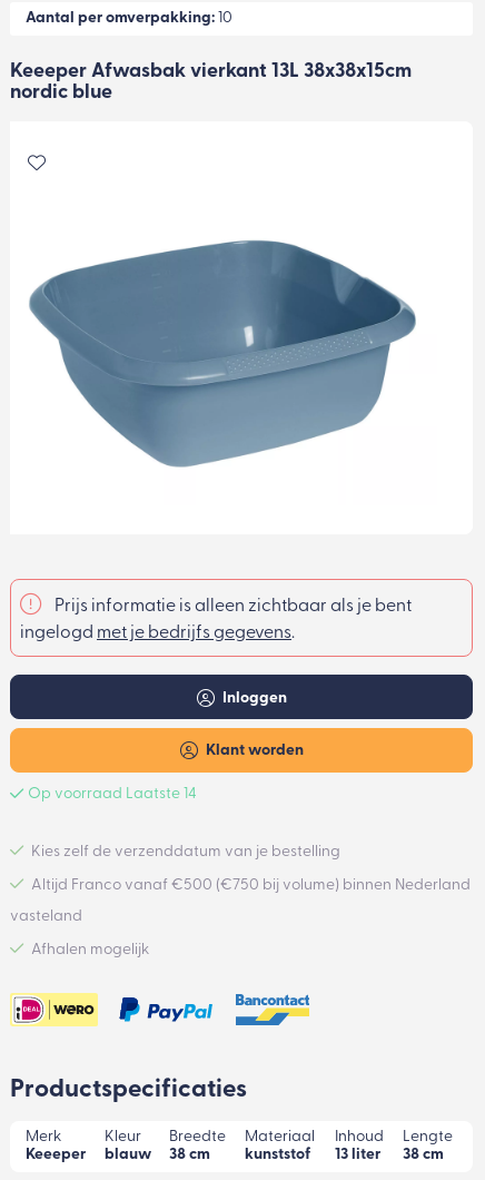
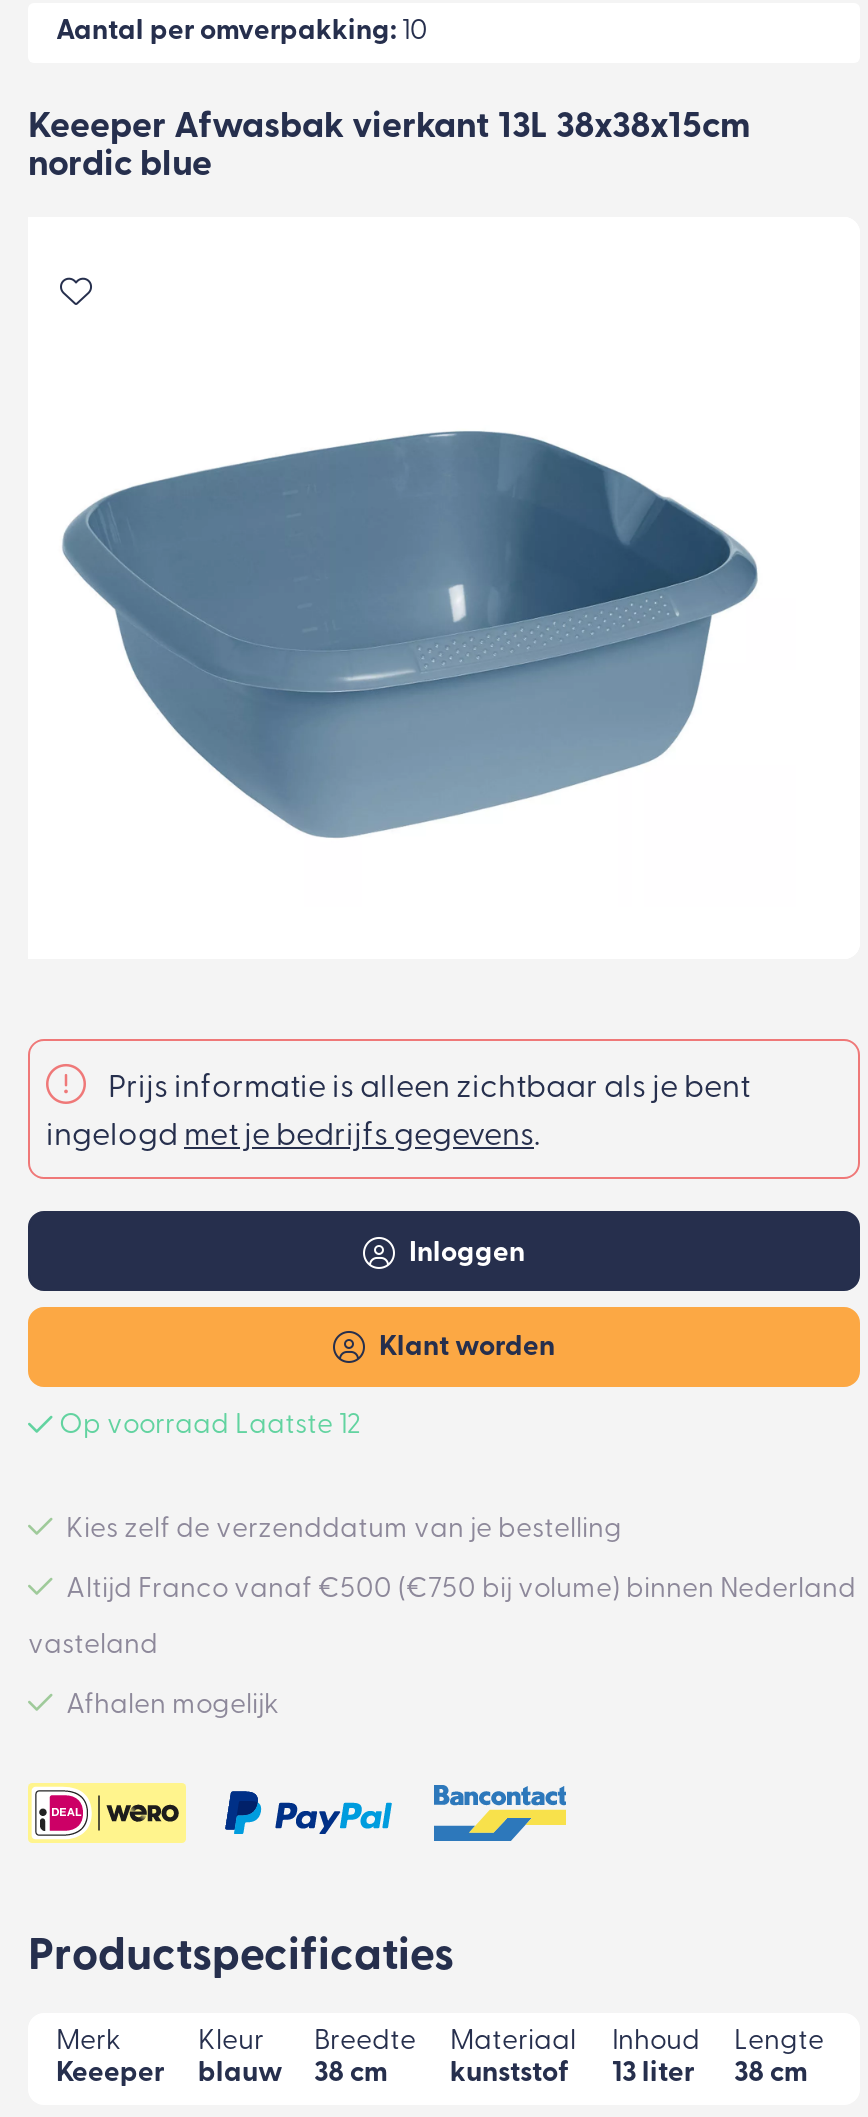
[27,785,196,802] Op voorraad Laatste 14 -> [59,1410,361,1440] Op voorraad Laatste 12

